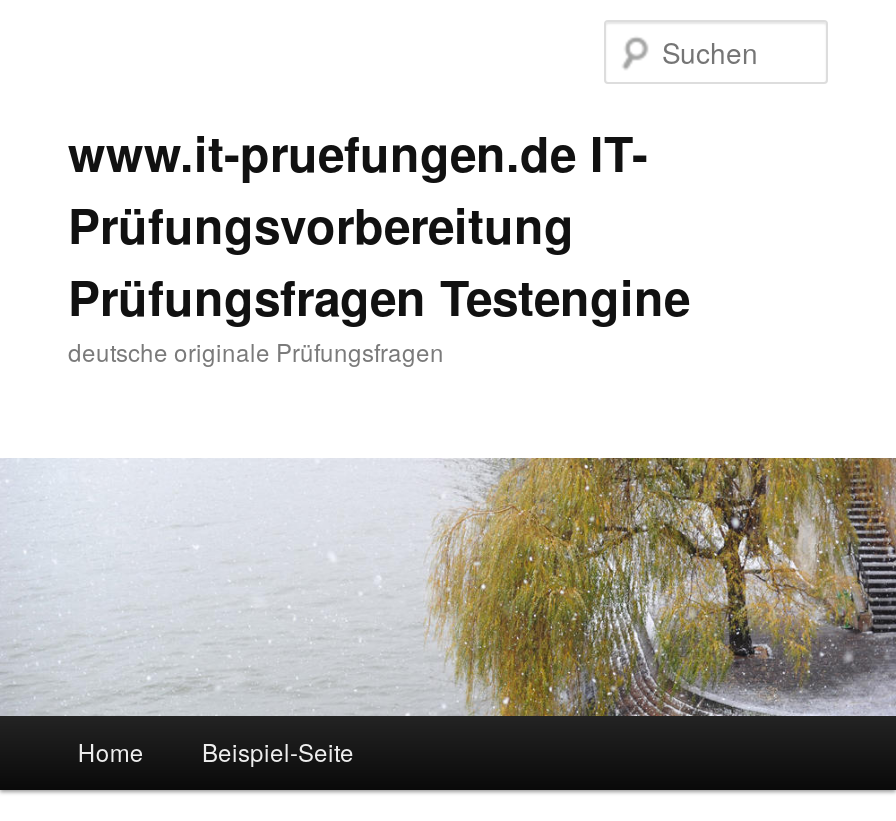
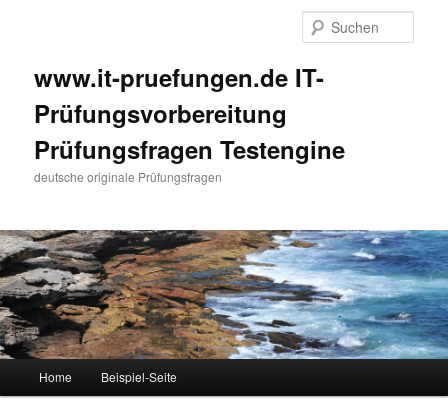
[6,456,890,718] [image] -> [3,229,445,360] [image]

